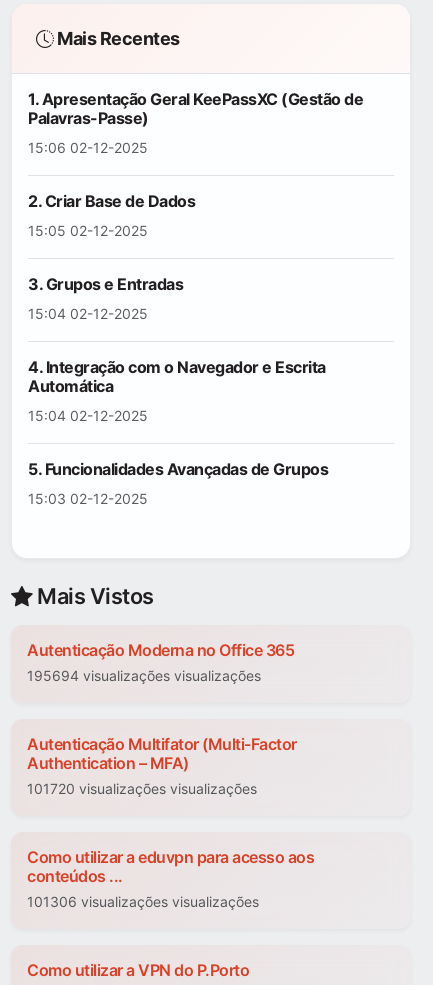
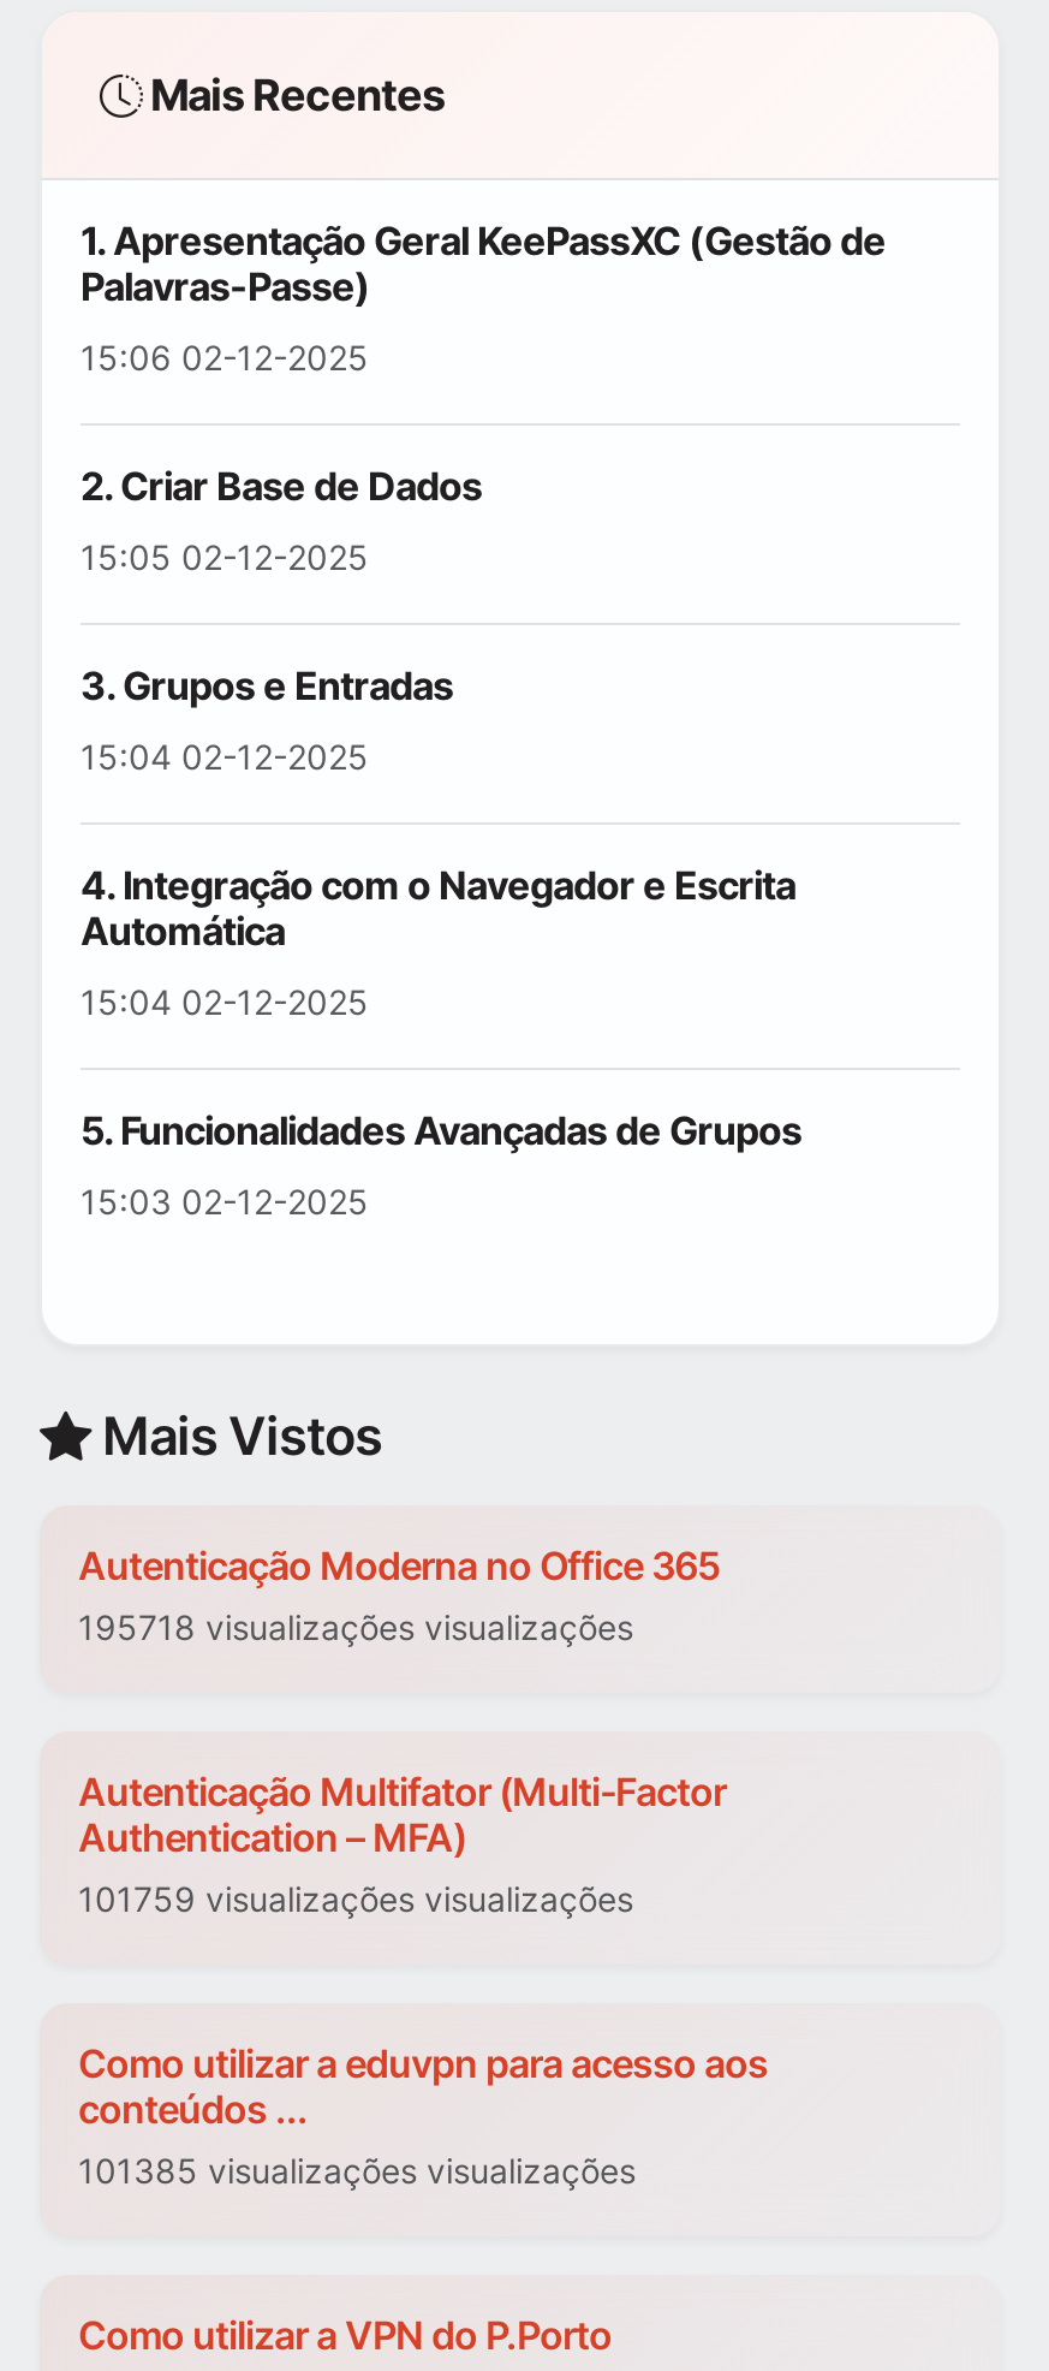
[27,667,261,684] 195694 visualizações visualizações -> [78,1608,633,1648] 195718 visualizações visualizações
[27,780,257,797] 101720 visualizações visualizações -> [78,1879,633,1920] 101759 visualizações visualizações
[27,893,259,910] 101306 visualizações visualizações -> [78,2151,636,2192] 101385 visualizações visualizações

